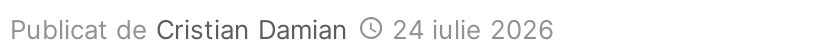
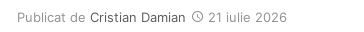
[10,13,554,45] Publicat de Cristian Damian 24 iulie 2026 -> [17,9,287,25] Publicat de Cristian Damian 21 iulie 2026

